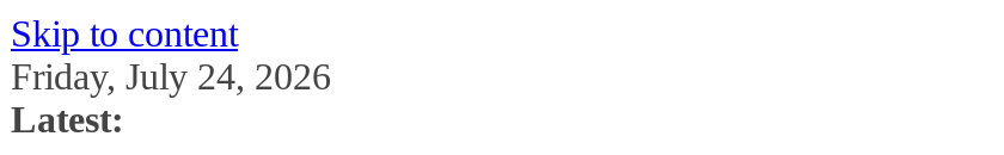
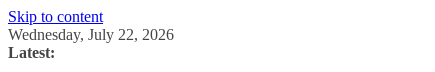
[11,56,331,97] Friday, July 24, 2026 -> [8,26,174,43] Wednesday, July 22, 2026

